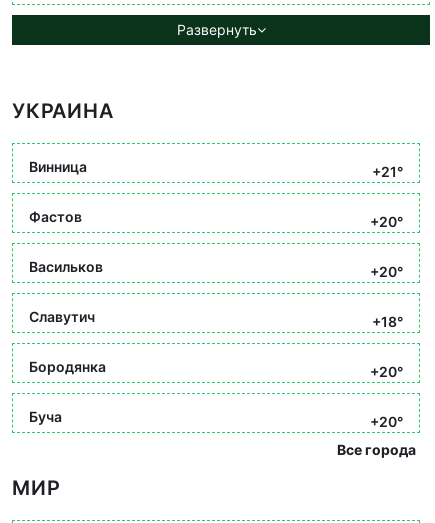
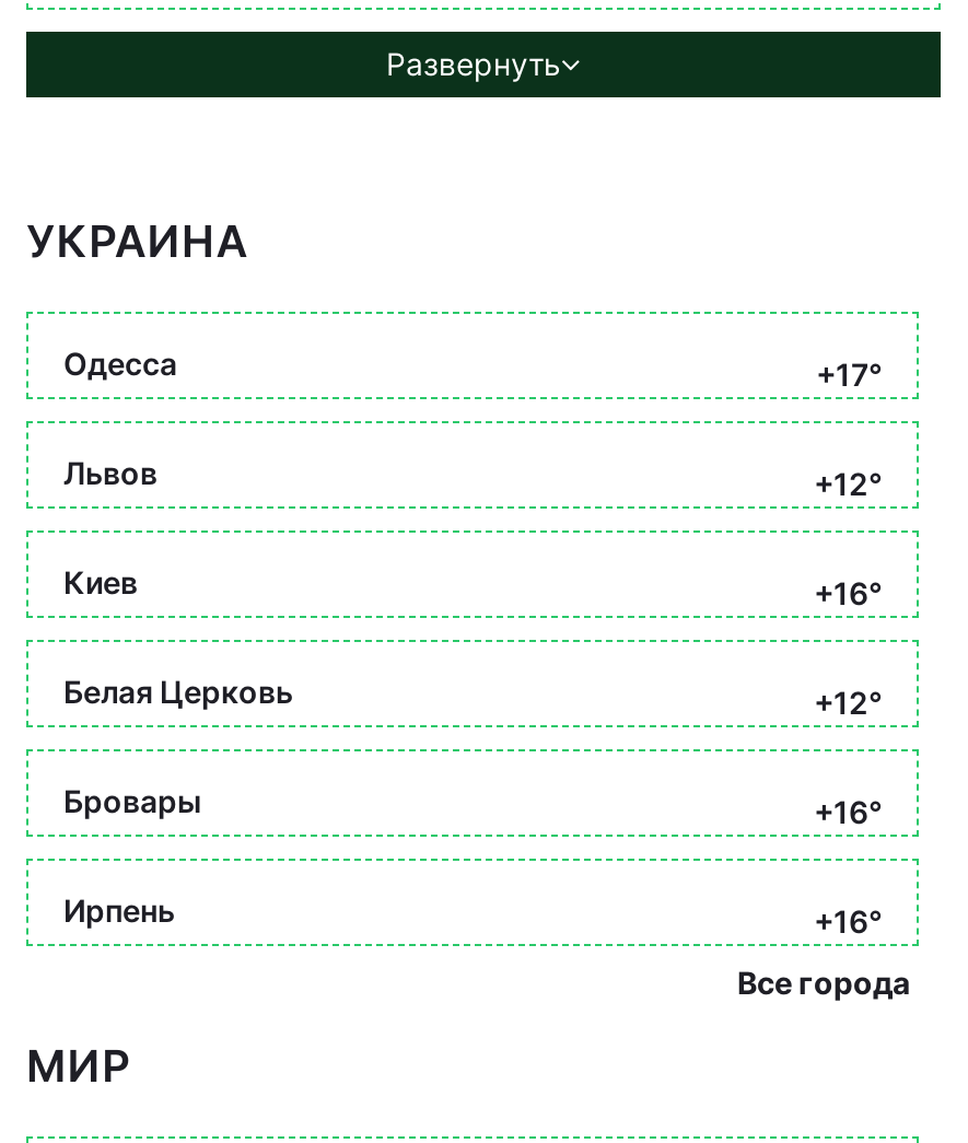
[29,157,403,180] Винница | +21° -> [63,343,882,393] Одесса | +17°
[29,207,403,230] Фастов | +20° -> [63,453,882,502] Львов | +12°
[29,257,403,280] Васильков | +20° -> [63,562,882,611] Киев | +16°
[29,307,403,330] Славутич | +18° -> [63,672,882,721] Белая Церковь | +12°
[29,357,403,380] Бородянка | +20° -> [63,781,882,830] Бровары | +16°
[29,407,403,430] Буча | +20° -> [63,890,882,940] Ирпень | +16°

